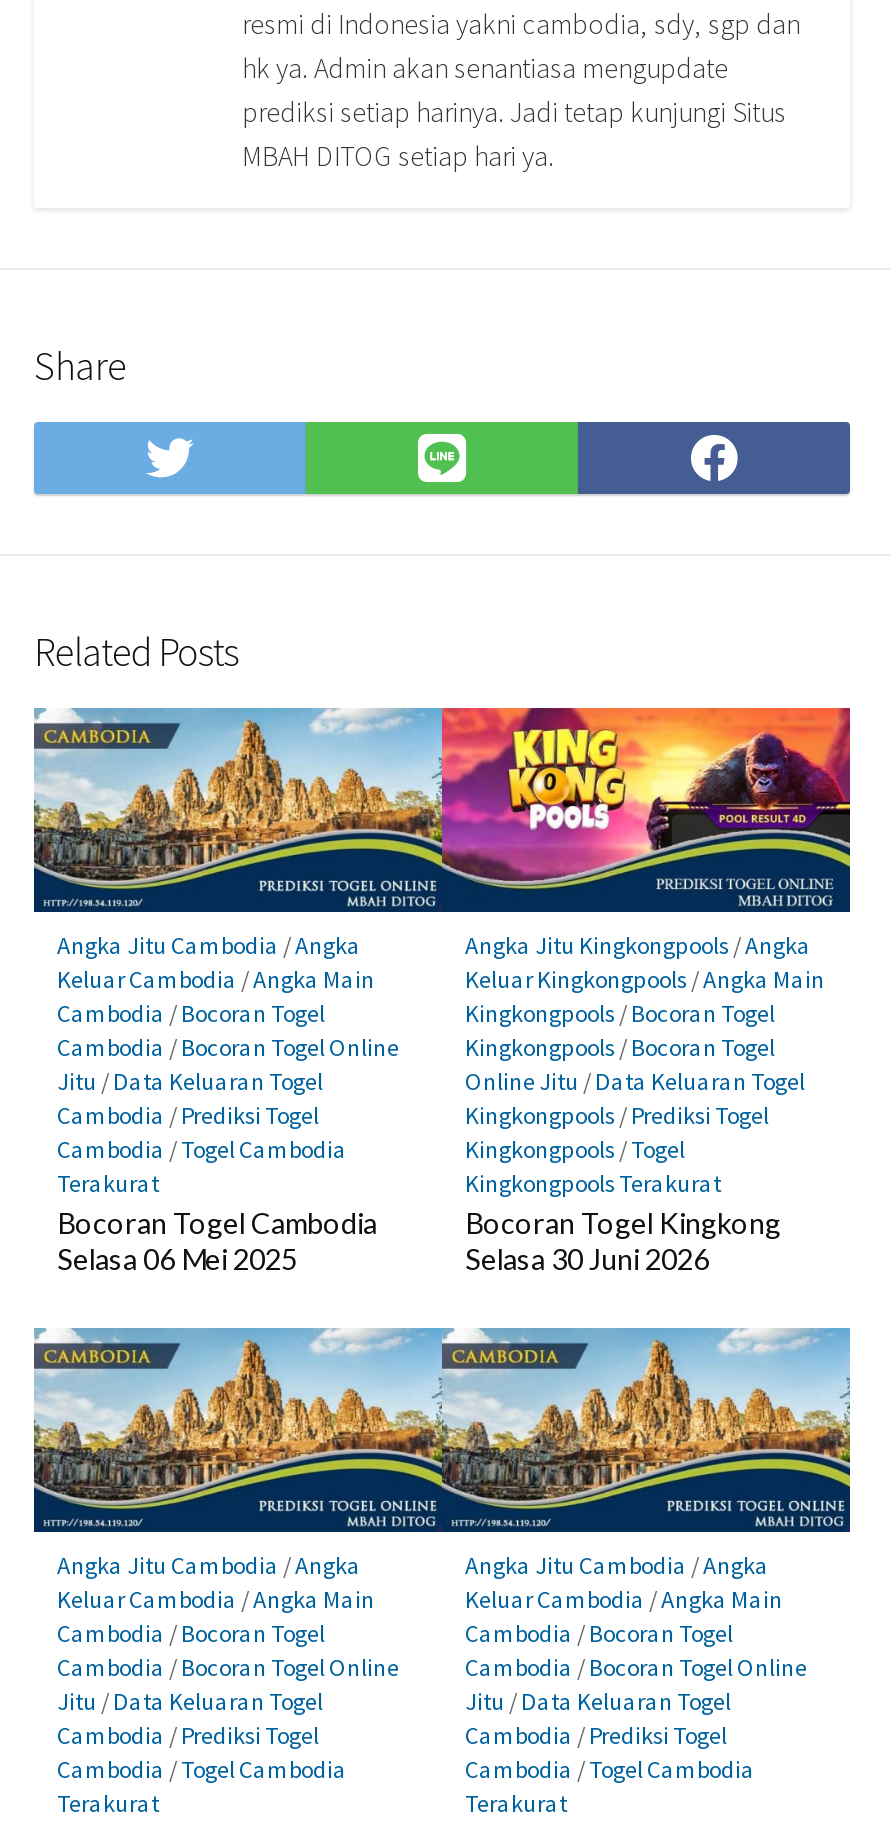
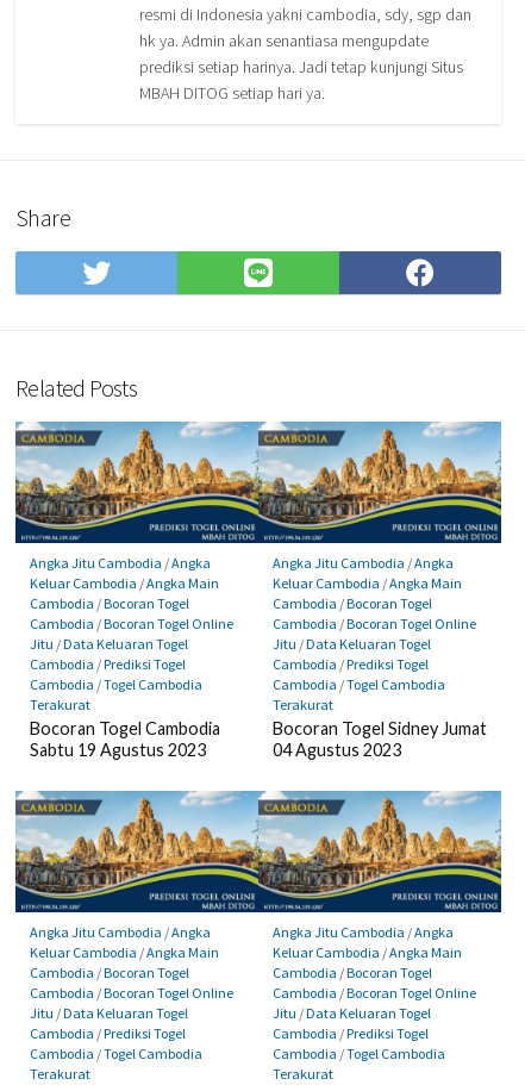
[440,706,852,1277] [image] | Angka Jitu Kingkongpools /Angka | Keluar Kingkongpools /Angka Main | Kingkongpools / Bocoran Togel | Kingkongpools / Bocoran Togel | Online Jitu / Data Keluaran Togel | Kingkongpools / Prediksi Togel | Kingkongpools /Togel | Kingkongpools Terakurat | Bocoran Togel Kingkong | Selasa 30 Juni 2026 -> [257,420,502,760] [image] | Angka Jitu Cambodia /Angka | Keluar Cambodia /Angka Main | Cambodia / Bocoran Togel | Cambodia / Bocoran Togel Online | Jitu / Data Keluaran Togel | Cambodia / Prediksi Togel | Cambodia /Togel Cambodia | Terakurat | Bocoran Togel Sidney Jumat | 04 Agustus 2023
[57,1243,297,1277] Selasa 06 Mei 2025 -> [29,740,205,760] Sabtu 19 Agustus 2023

